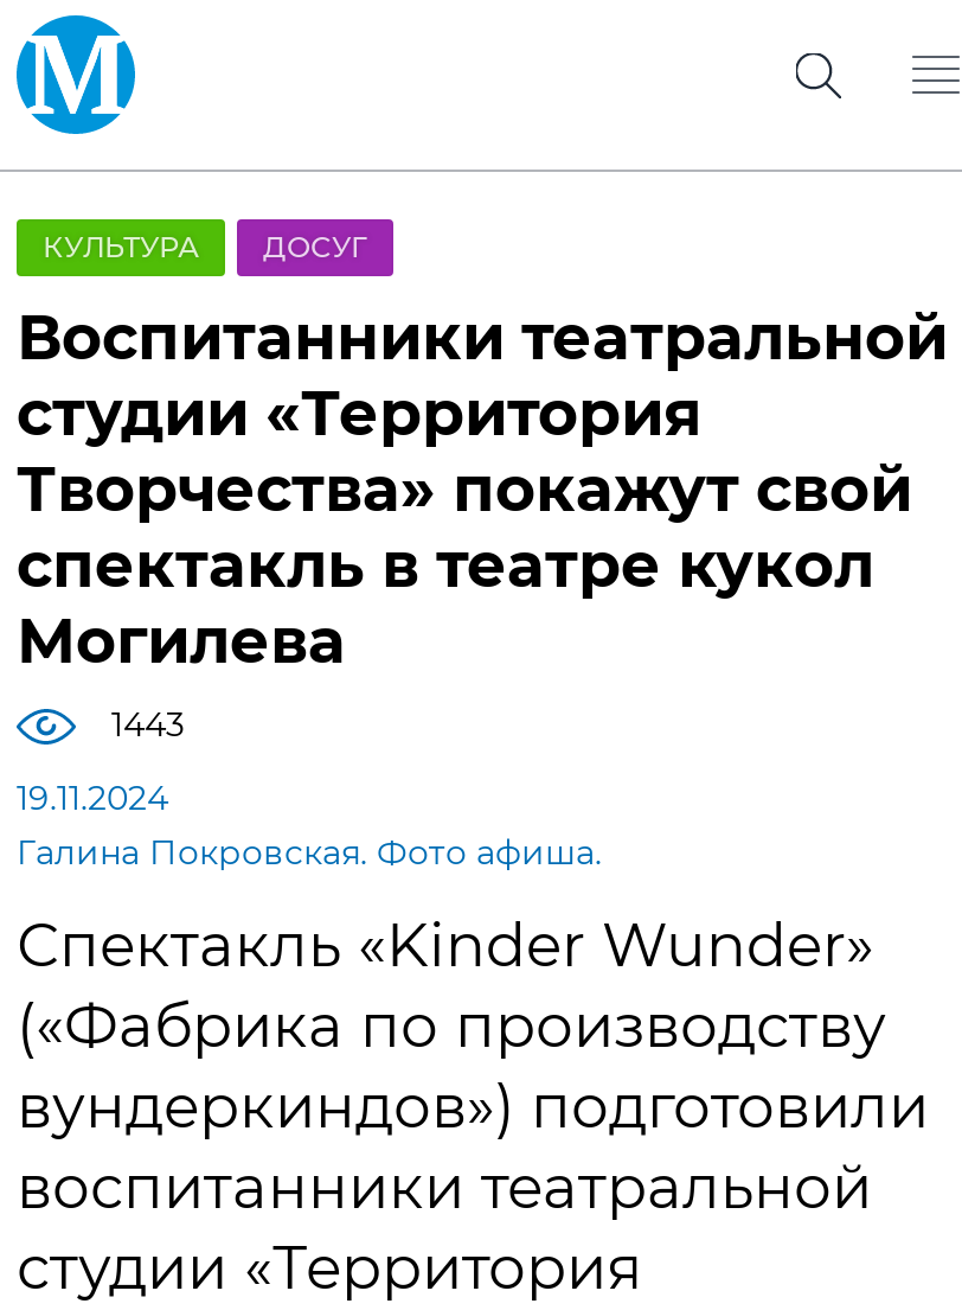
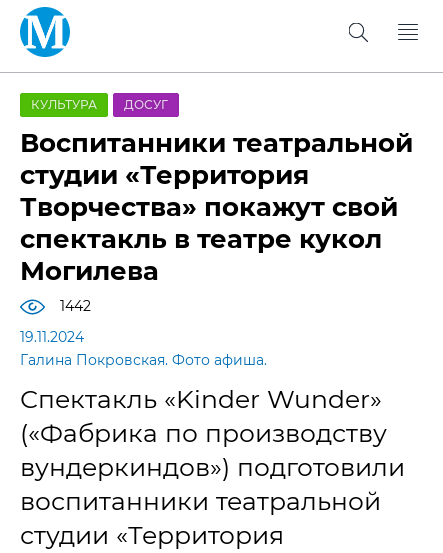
[111,703,185,746] 1443 -> [60,297,91,315] 1442

